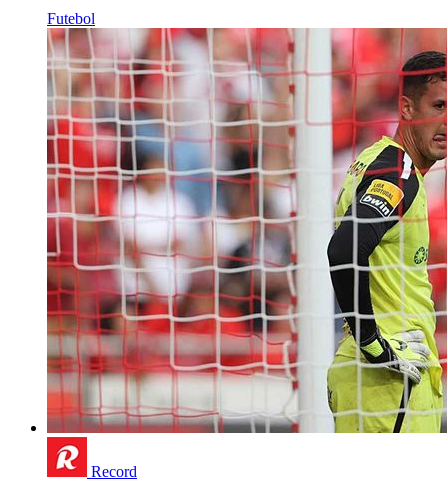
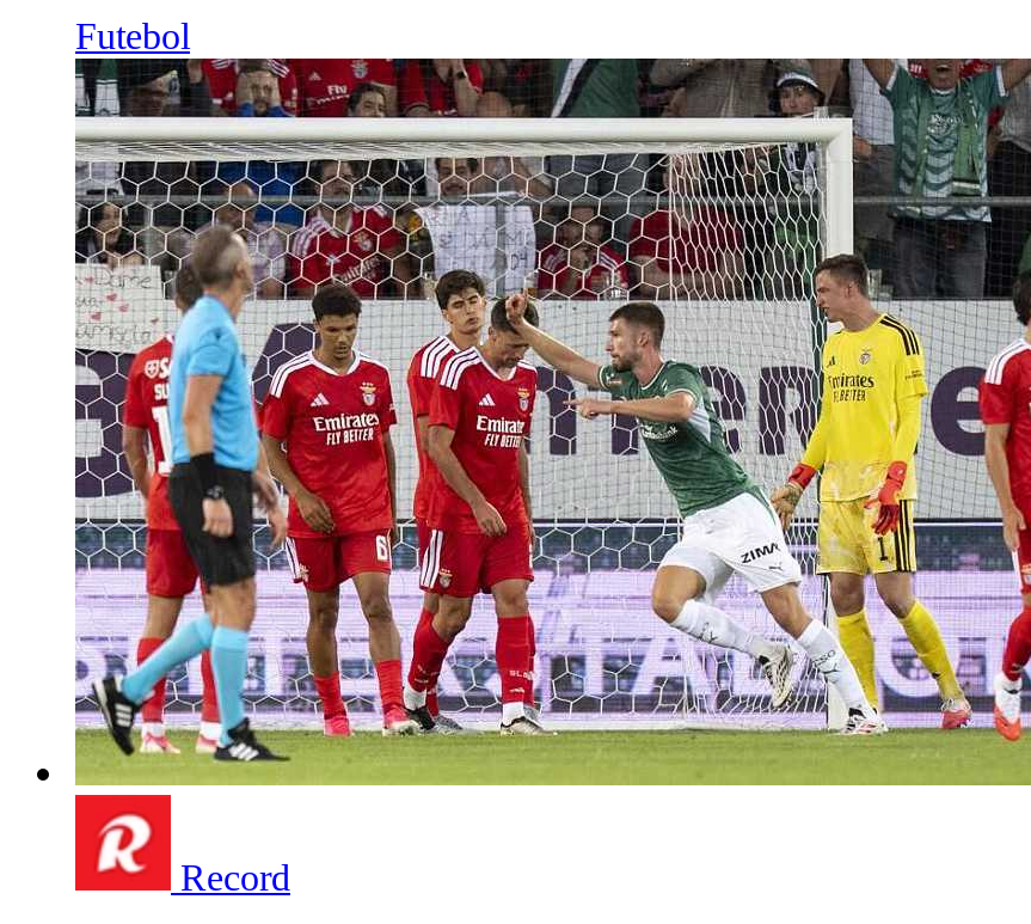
[46,27,444,434] [image] -> [73,56,1024,788] [image]

